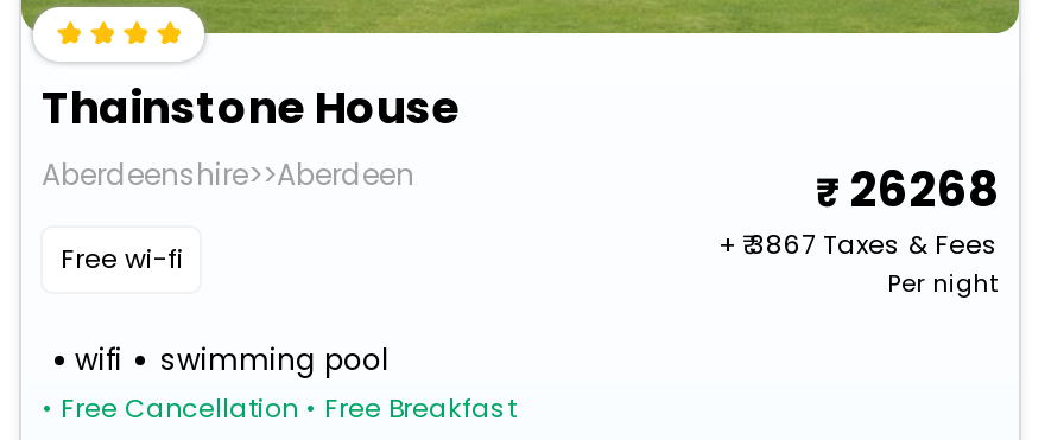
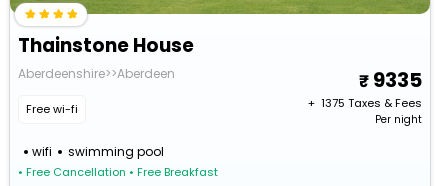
[849,157,999,224] 26268 -> [372,66,421,94] 9335
[718,226,999,264] + ₹3867 Taxes & Fees -> [307,95,421,111] + ₹1375 Taxes & Fees

